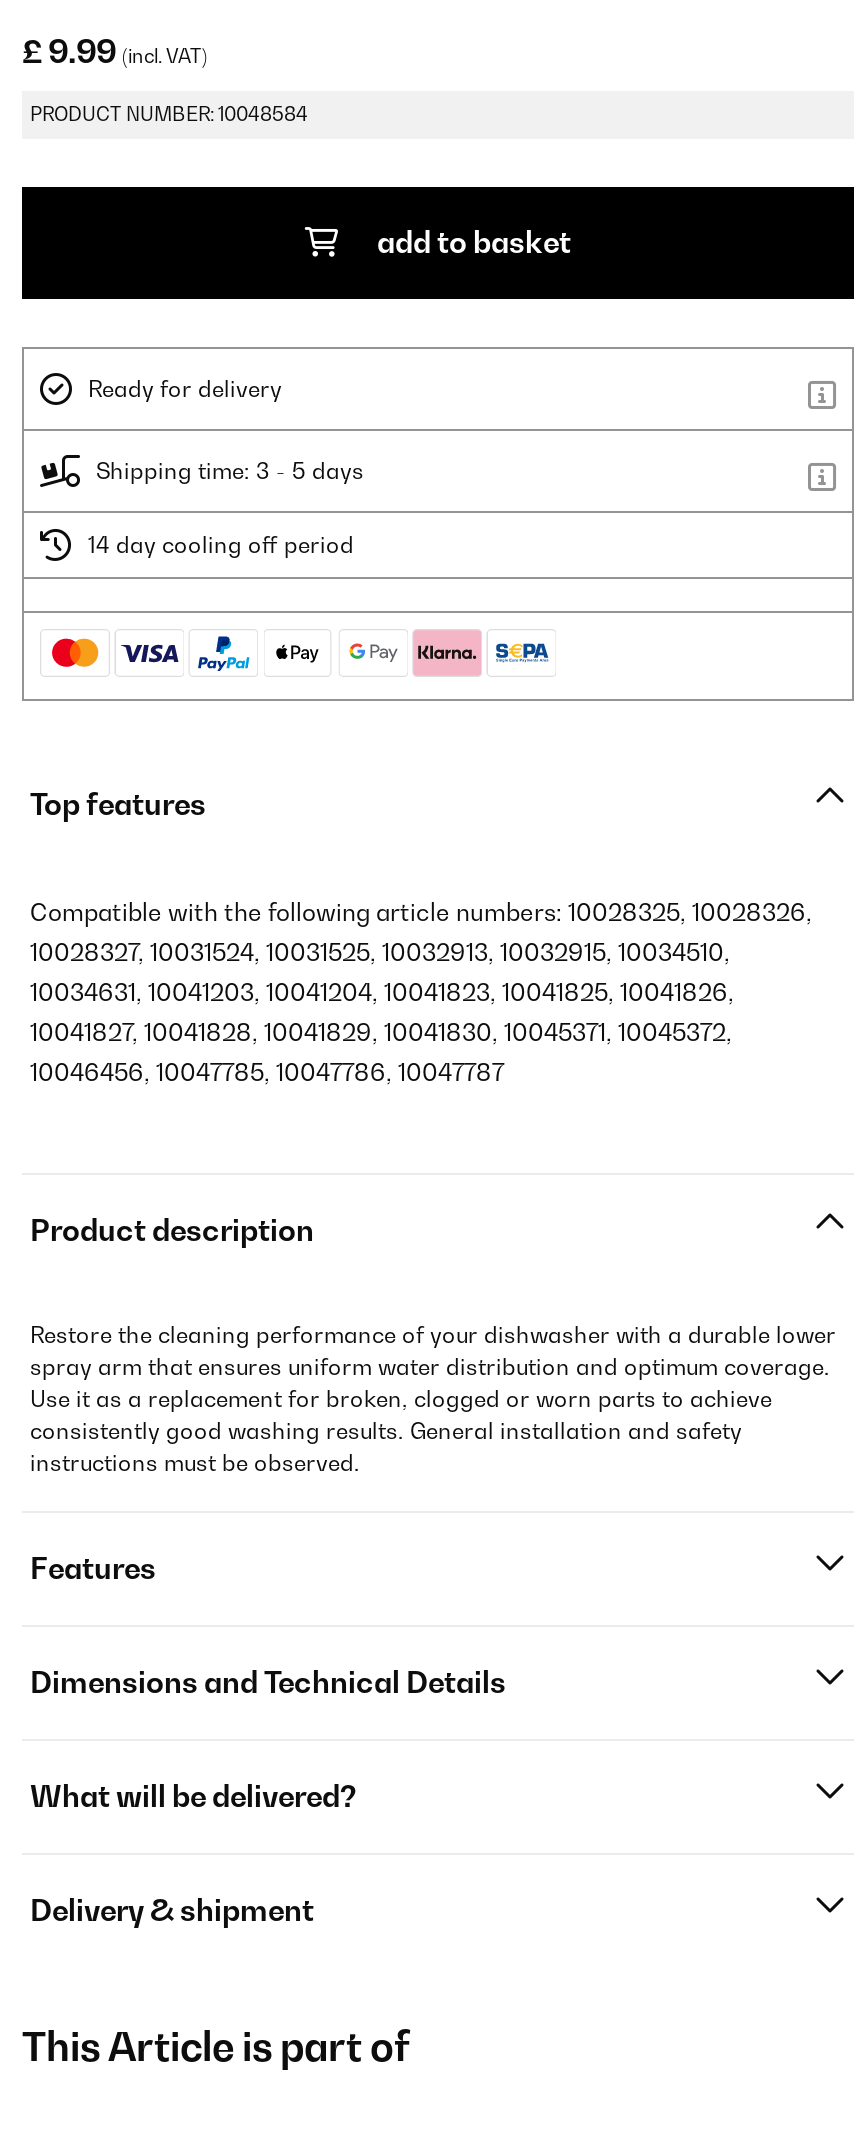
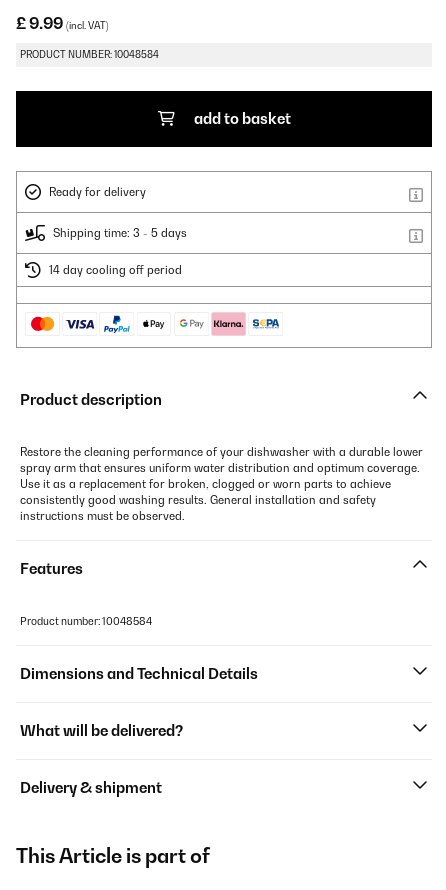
[30,788,812,1088] Top features | Compatible with the following article numbers: 10028325, 10028326, | 10028327, 10031524, 10031525, 10032913, 10032915, 10034510, | 10034631, 10041203, 10041204, 10041823, 10041825, 10041826, | 10041827, 10041828, 10041829, 10041830, 10045371, 10045372, | 10046456, 10047785, 10047786, 10047787 -> none
moved [30,1214,836,1586] -> [20,391,423,577]: Product description | Restore the cleaning performance of your dishwasher with a durable lower | spray arm that ensures uniform water distribution and optimum coverage. | Use it as a replacement for broken, clogged or worn parts to achieve | consistently good washing results. General installation and safety | instructions must be observed. | Features
none -> [20,615,152,627] Product number: 10048584

